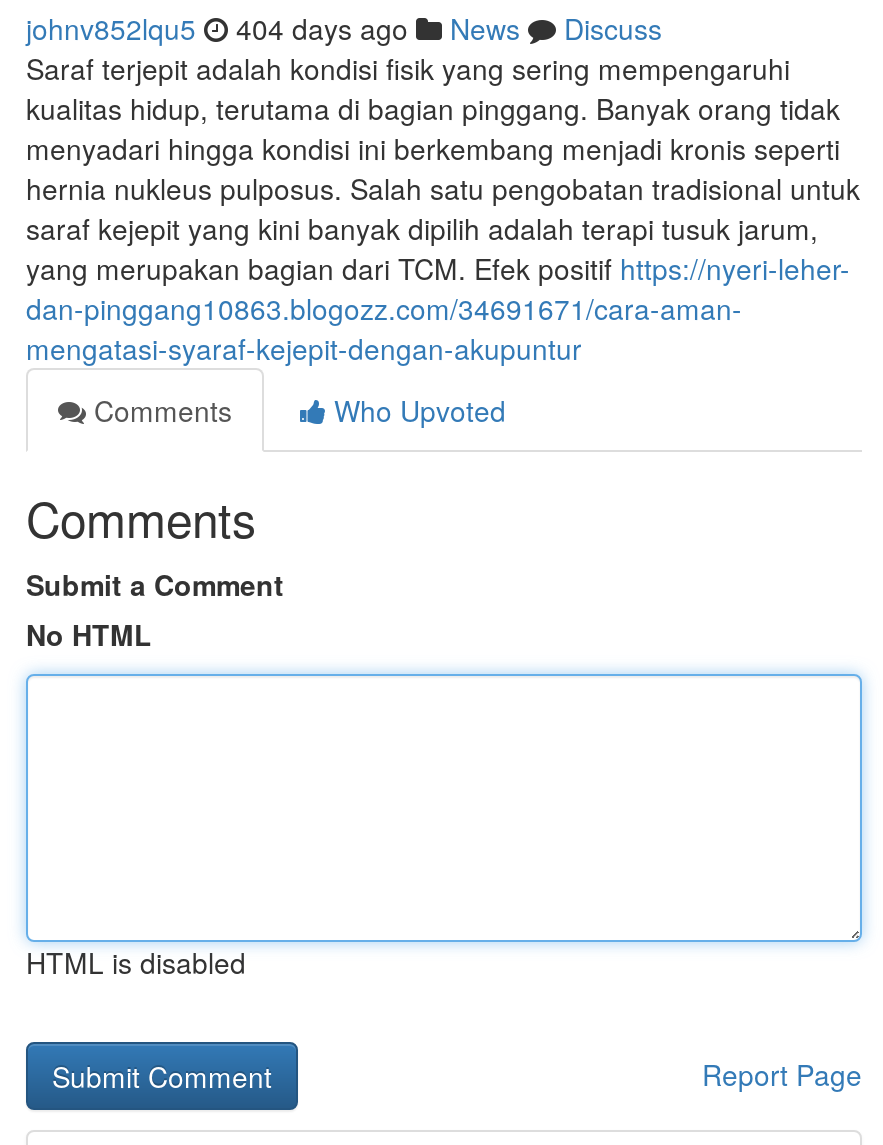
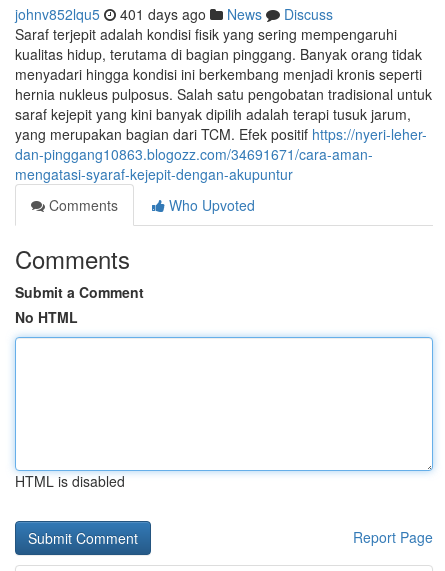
[26,8,662,48] johnv852lqu5 404 days ago News Discuss -> [15,4,333,24] johnv852lqu5 401 days ago News Discuss

